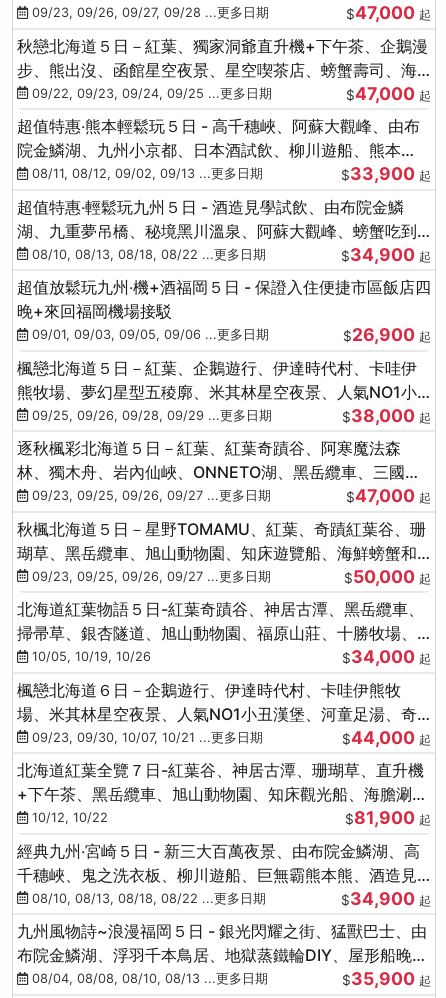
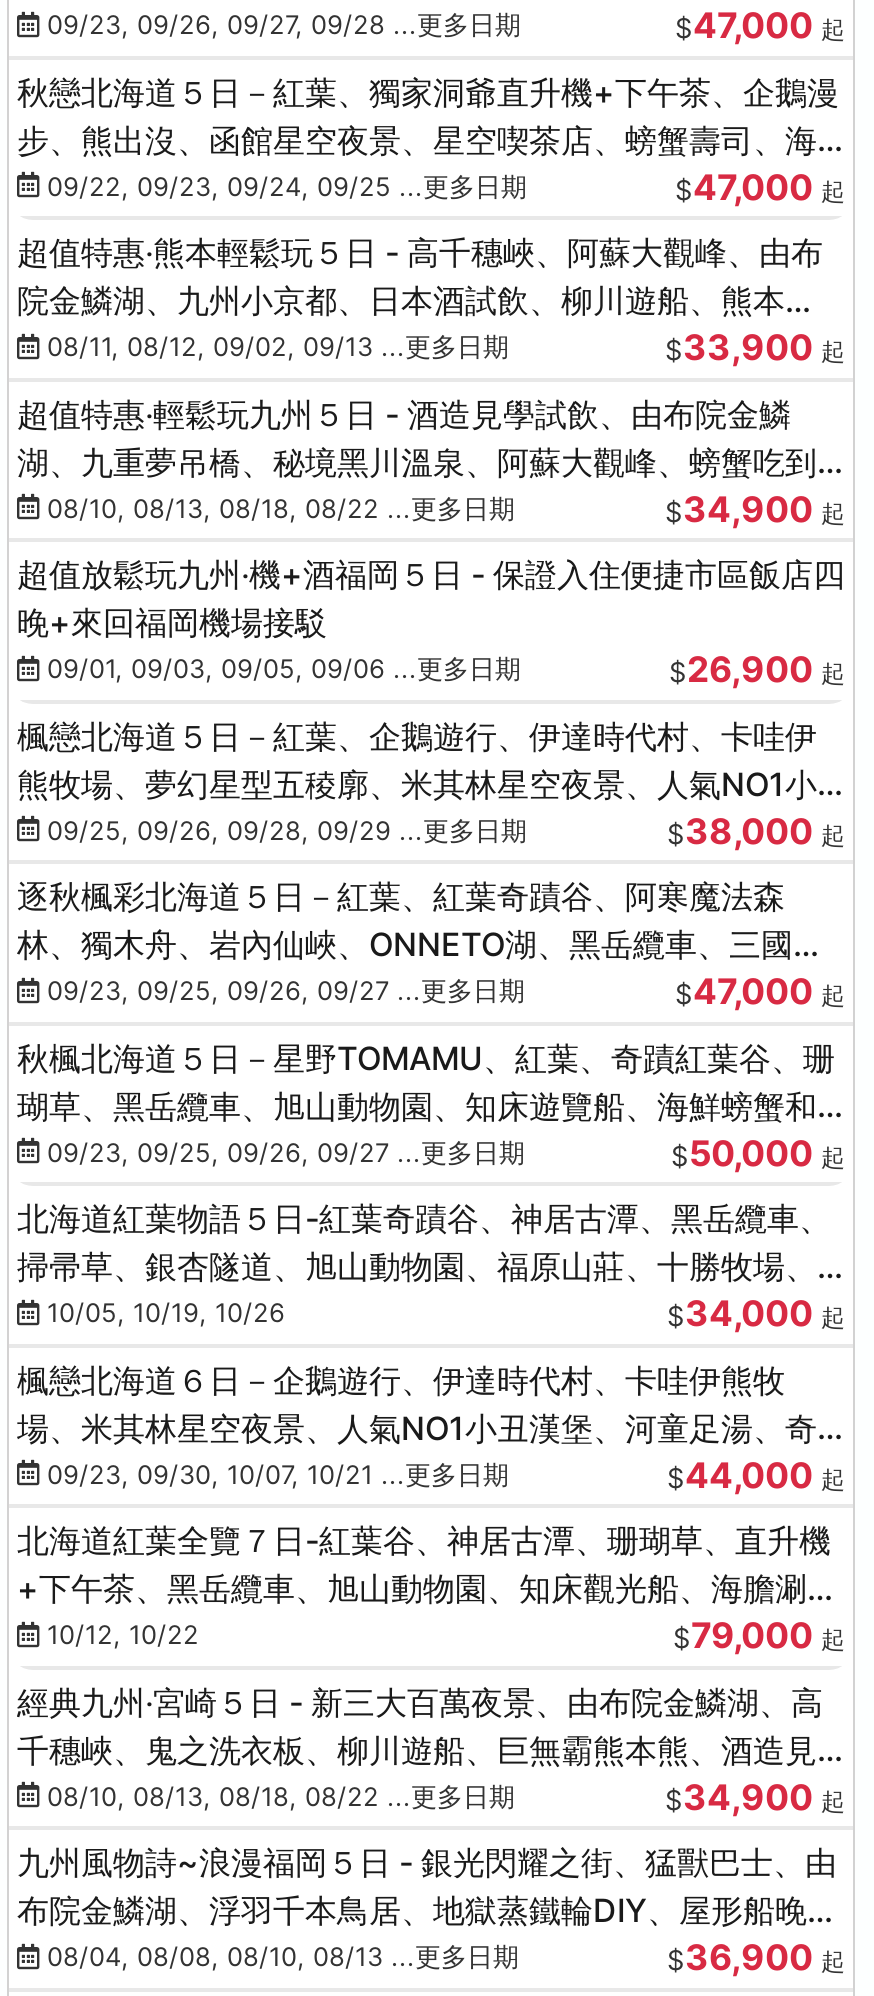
[345,807,431,828] $81,900 起 -> [673,1614,845,1656] $79,000 起
[342,968,431,989] $35,900 起 -> [667,1936,845,1978] $36,900 起

